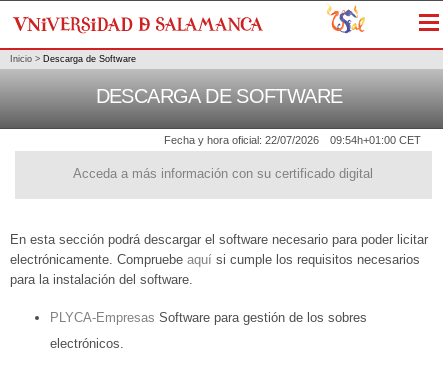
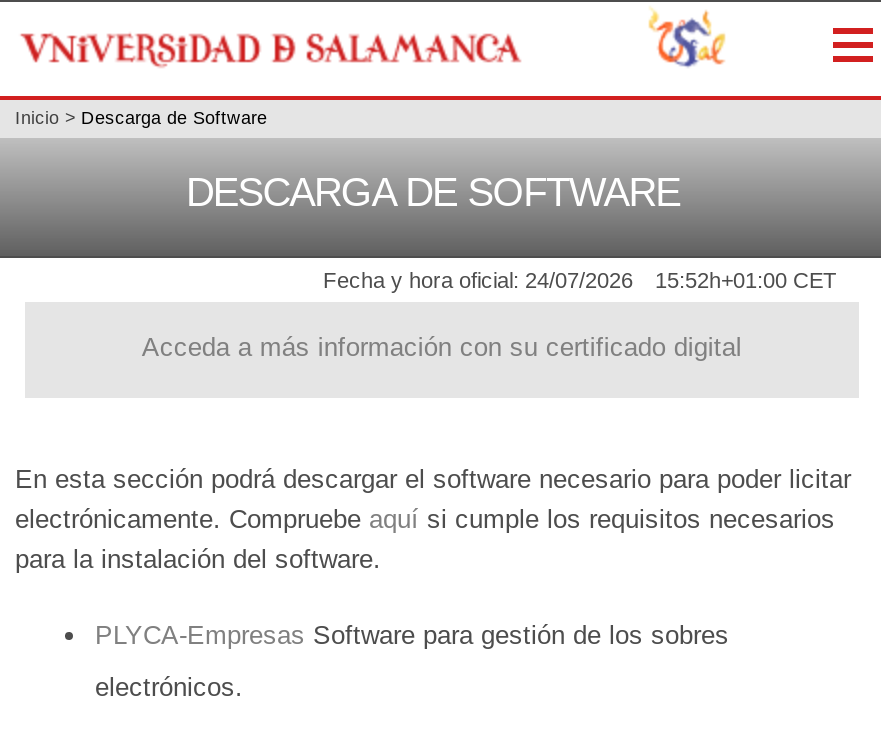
[164,134,319,146] Fecha y hora oficial: 22/07/2026 -> [323,269,633,293] Fecha y hora oficial: 24/07/2026
[330,134,421,146] 09:54h+01:00 CET -> [655,269,837,293] 15:52h+01:00 CET

